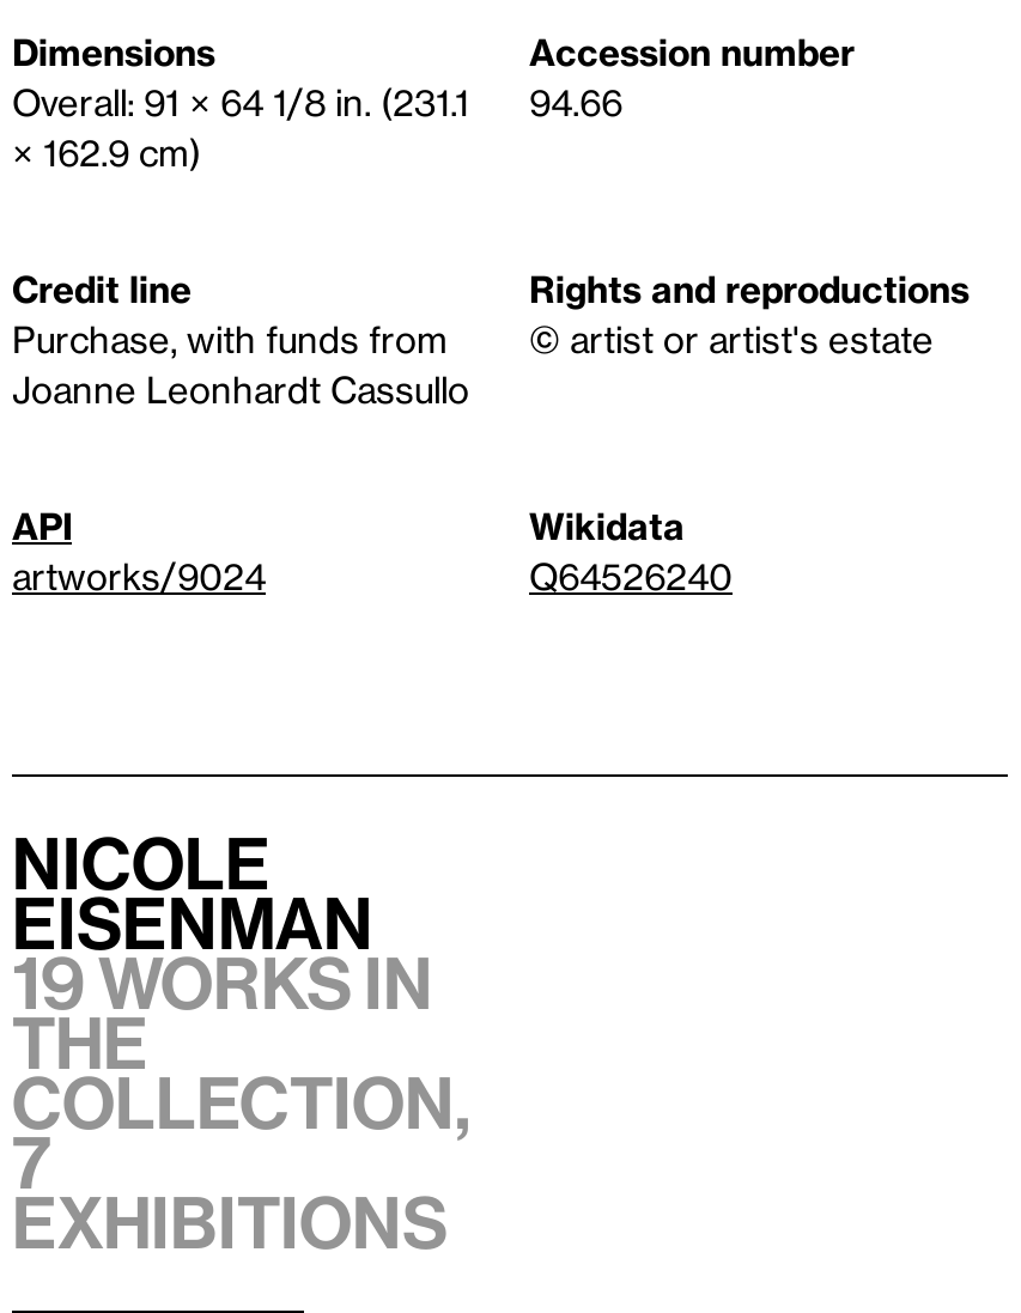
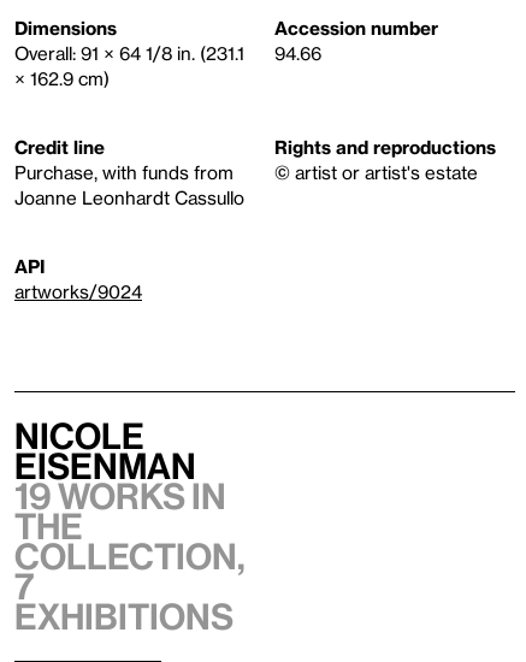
[529,504,733,597] Wikidata | Q64526240 -> none

